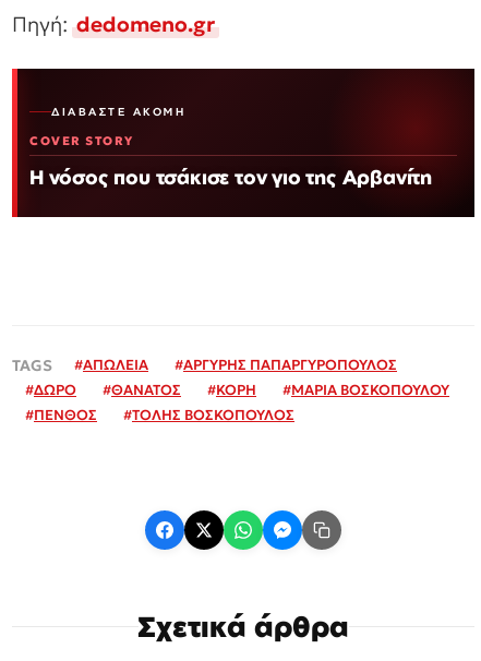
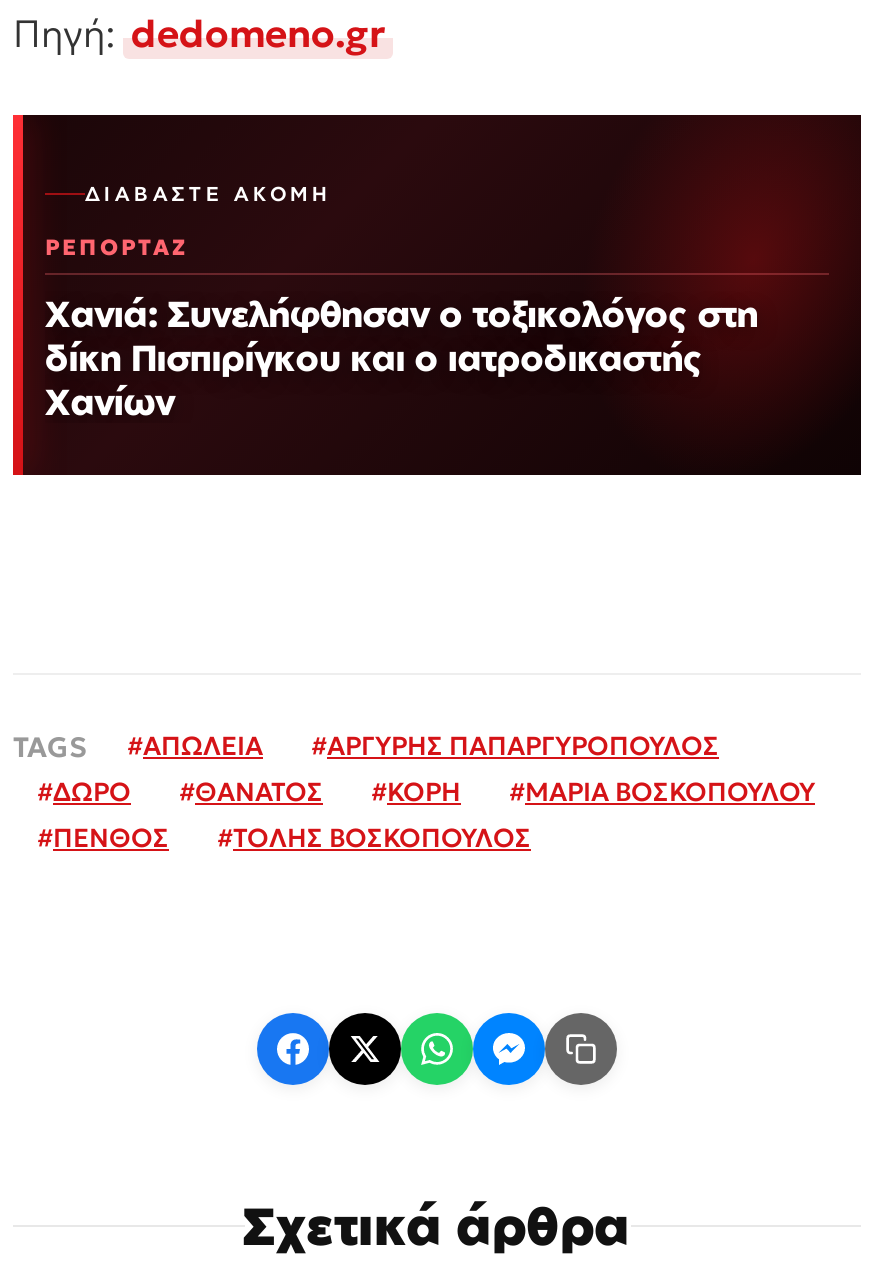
[29,133,134,149] COVER STORY -> [45,234,189,262] ΡΕΠΟΡΤΑΖ
[29,165,432,189] Η νόσος που τσάκισε τον γιο της Αρβανίτη -> [45,292,758,424] Χανιά: Συνελήφθησαν ο τοξικολόγος στη | δίκη Πισπιρίγκου και ο ιατροδικαστής | Χανίων

